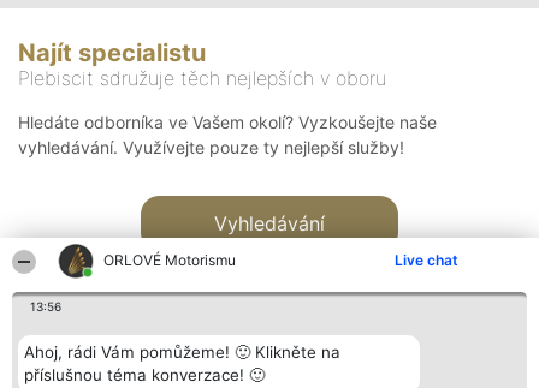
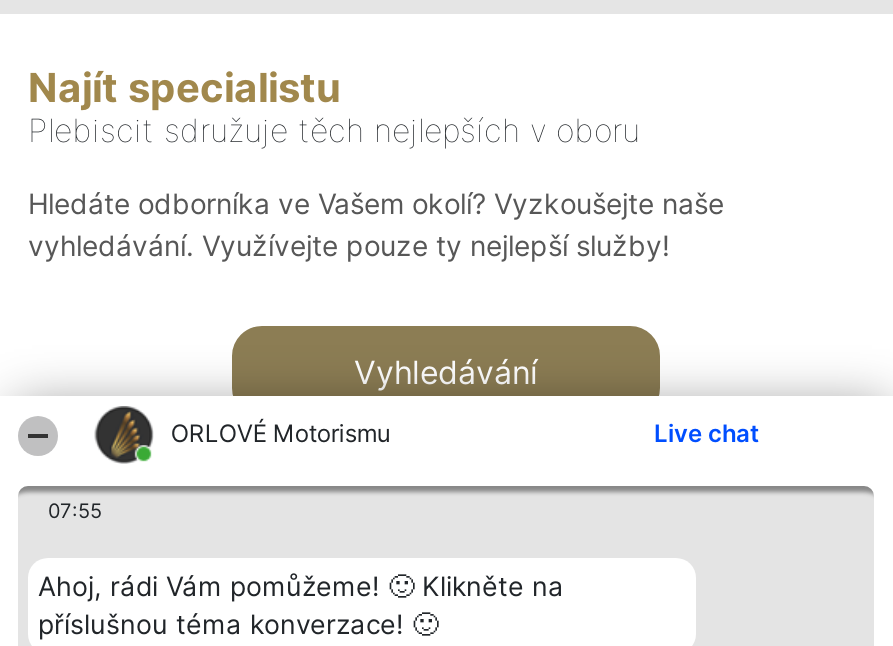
[30,299,61,314] 13:56 -> [48,498,102,522] 07:55

